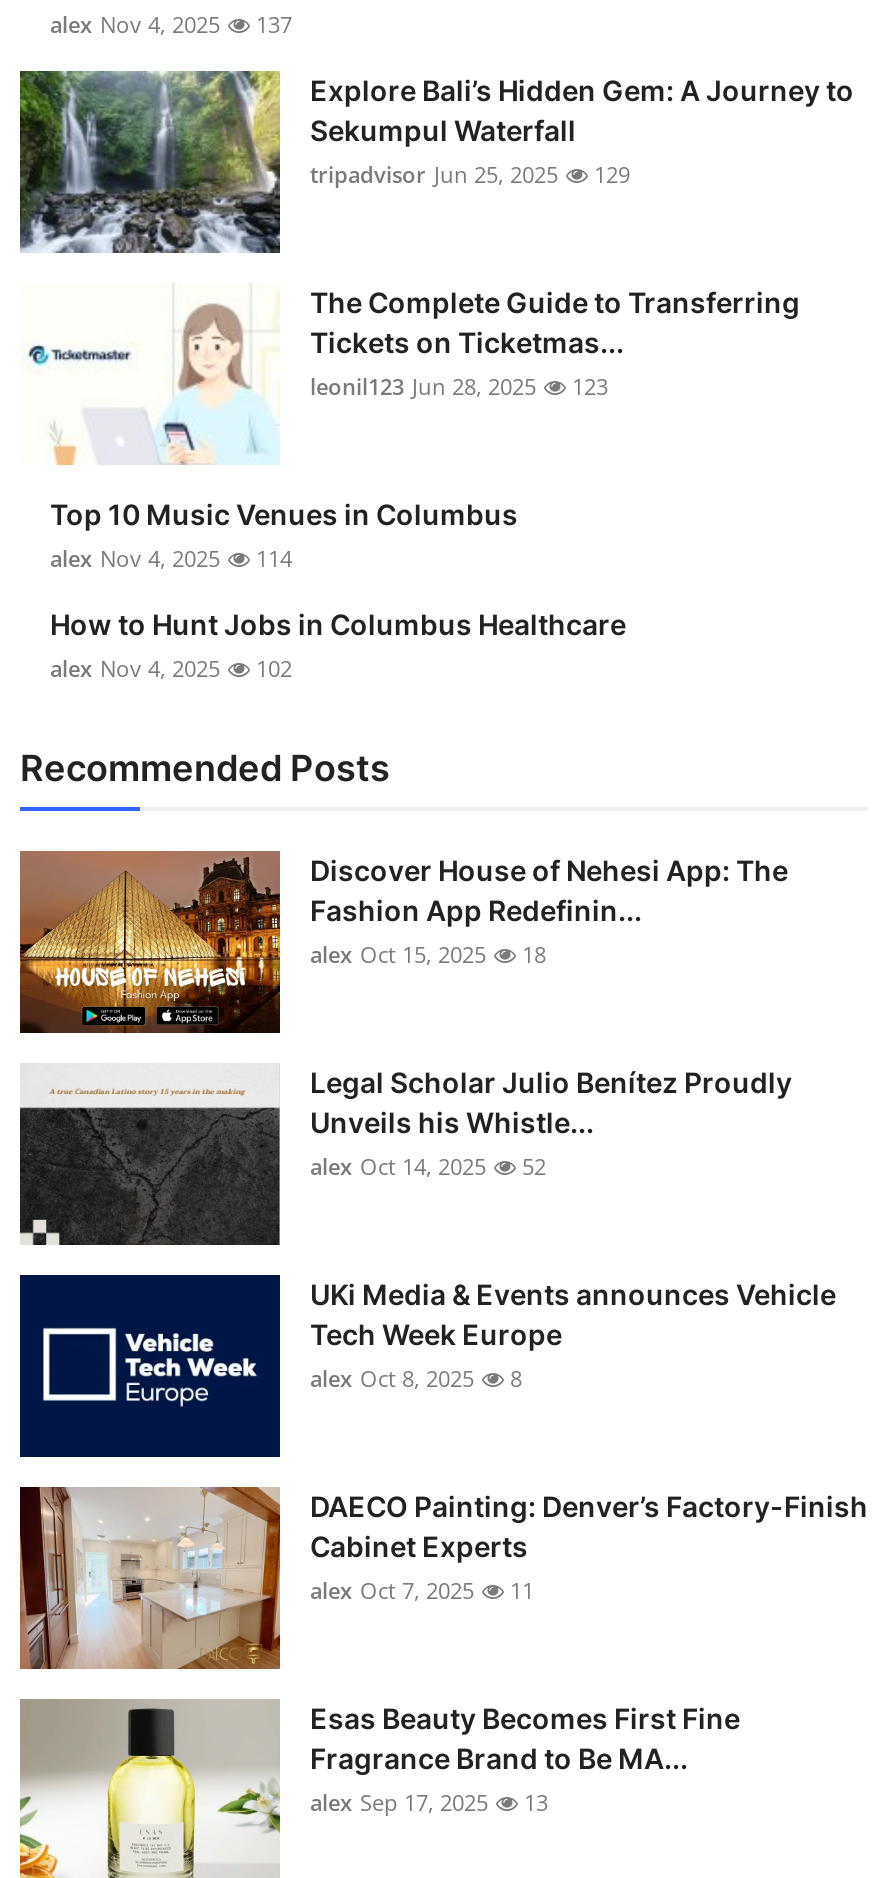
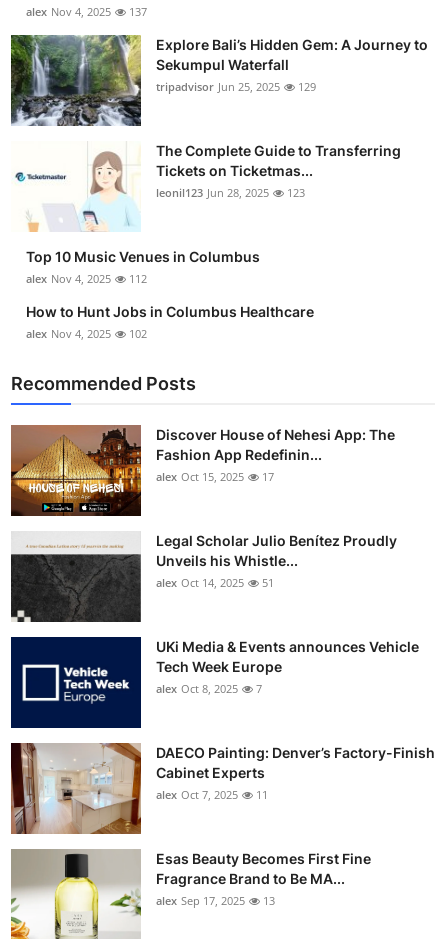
[50,542,292,572] alex Nov 4, 2025 114 -> [26,271,147,286] alex Nov 4, 2025 112
[310,938,546,968] alex Oct 15, 2025 18 -> [156,469,274,484] alex Oct 15, 2025 17
[310,1150,546,1180] alex Oct 14, 2025 52 -> [156,575,274,590] alex Oct 14, 2025 51
[310,1362,522,1392] alex Oct 8, 2025 8 -> [156,681,262,696] alex Oct 8, 2025 7

